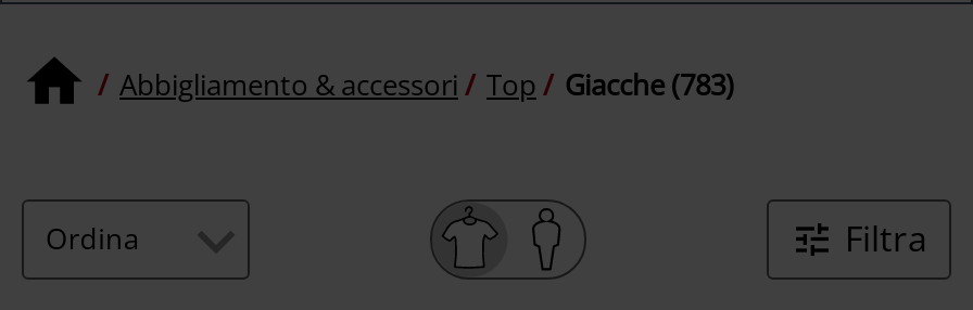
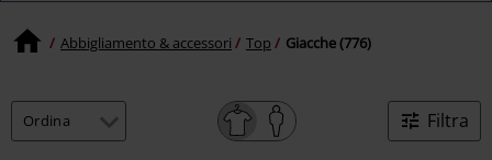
[119,65,734,104] Abbigliamento & accessori Top Giacche (783) -> [60,33,371,53] Abbigliamento & accessori Top Giacche (776)

